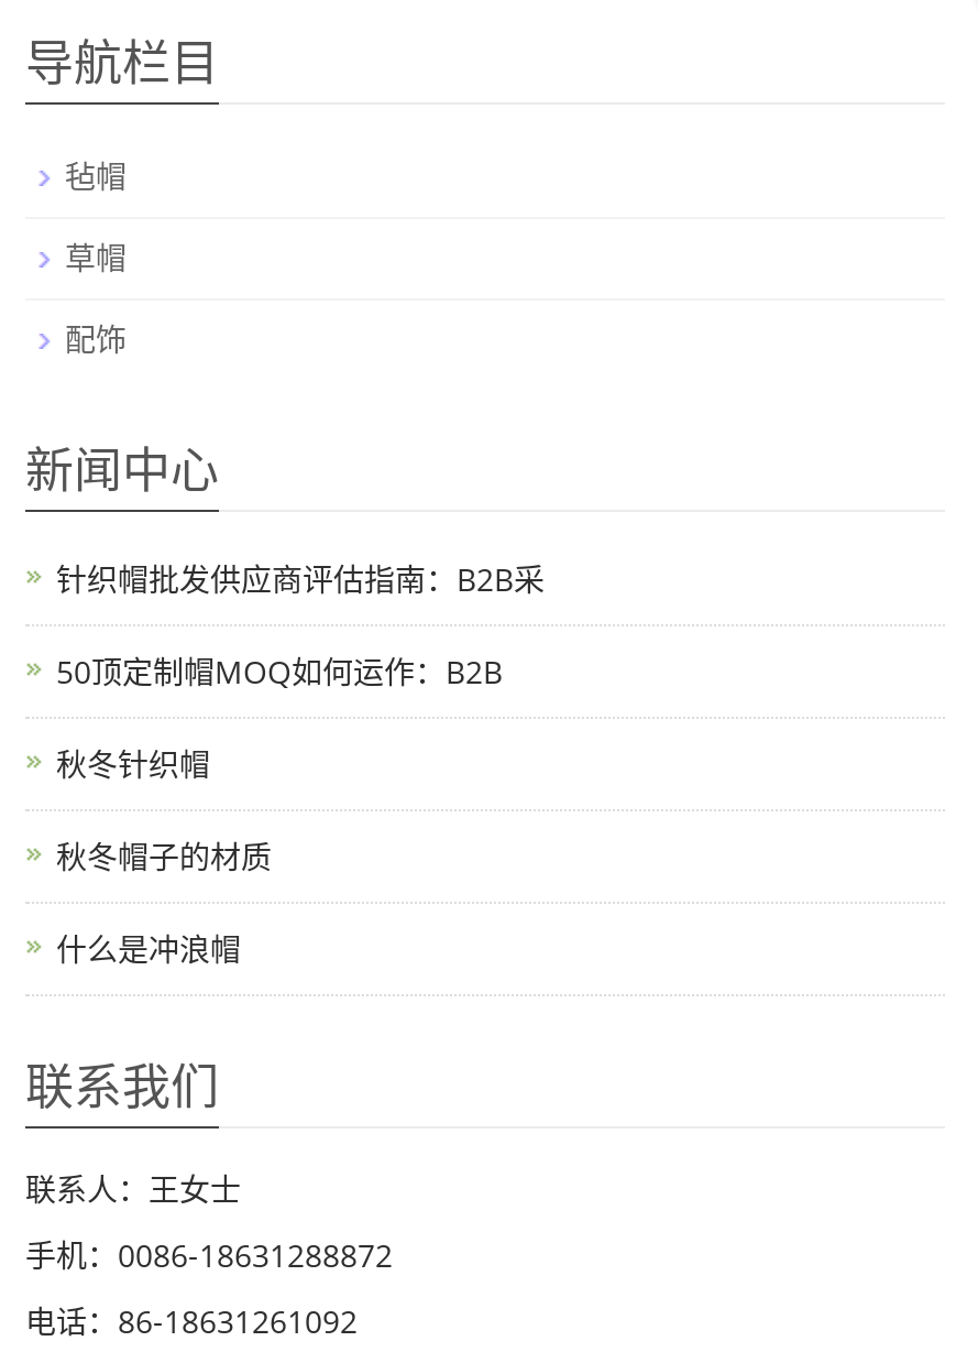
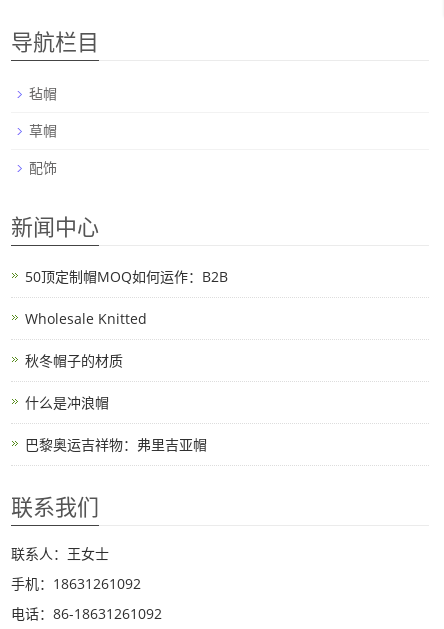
[56,558,545,600] 针织帽批发供应商评估指南：B2B采 -> none
moved [56,651,503,693] -> [25,267,228,286]: 50顶定制帽MOQ如何运作：B2B
[56,743,210,785] 秋冬针织帽 -> [25,309,147,328] Wholesale Knitted
moved [56,836,272,970] -> [25,351,123,412]: 秋冬帽子的材质 | 什么是冲浪帽
none -> [25,435,207,454] 巴黎奥运吉祥物：弗里吉亚帽
[25,1234,393,1276] 手机：0086-18631288872 -> [11,574,141,593] 手机：18631261092

